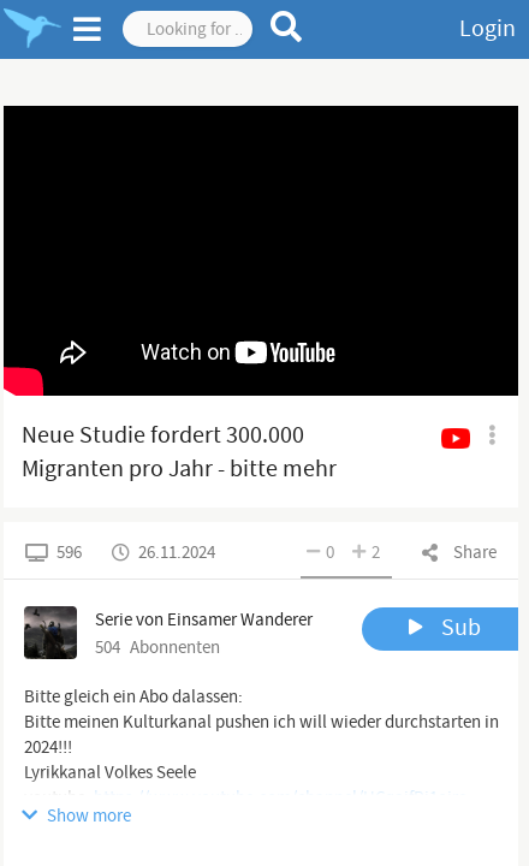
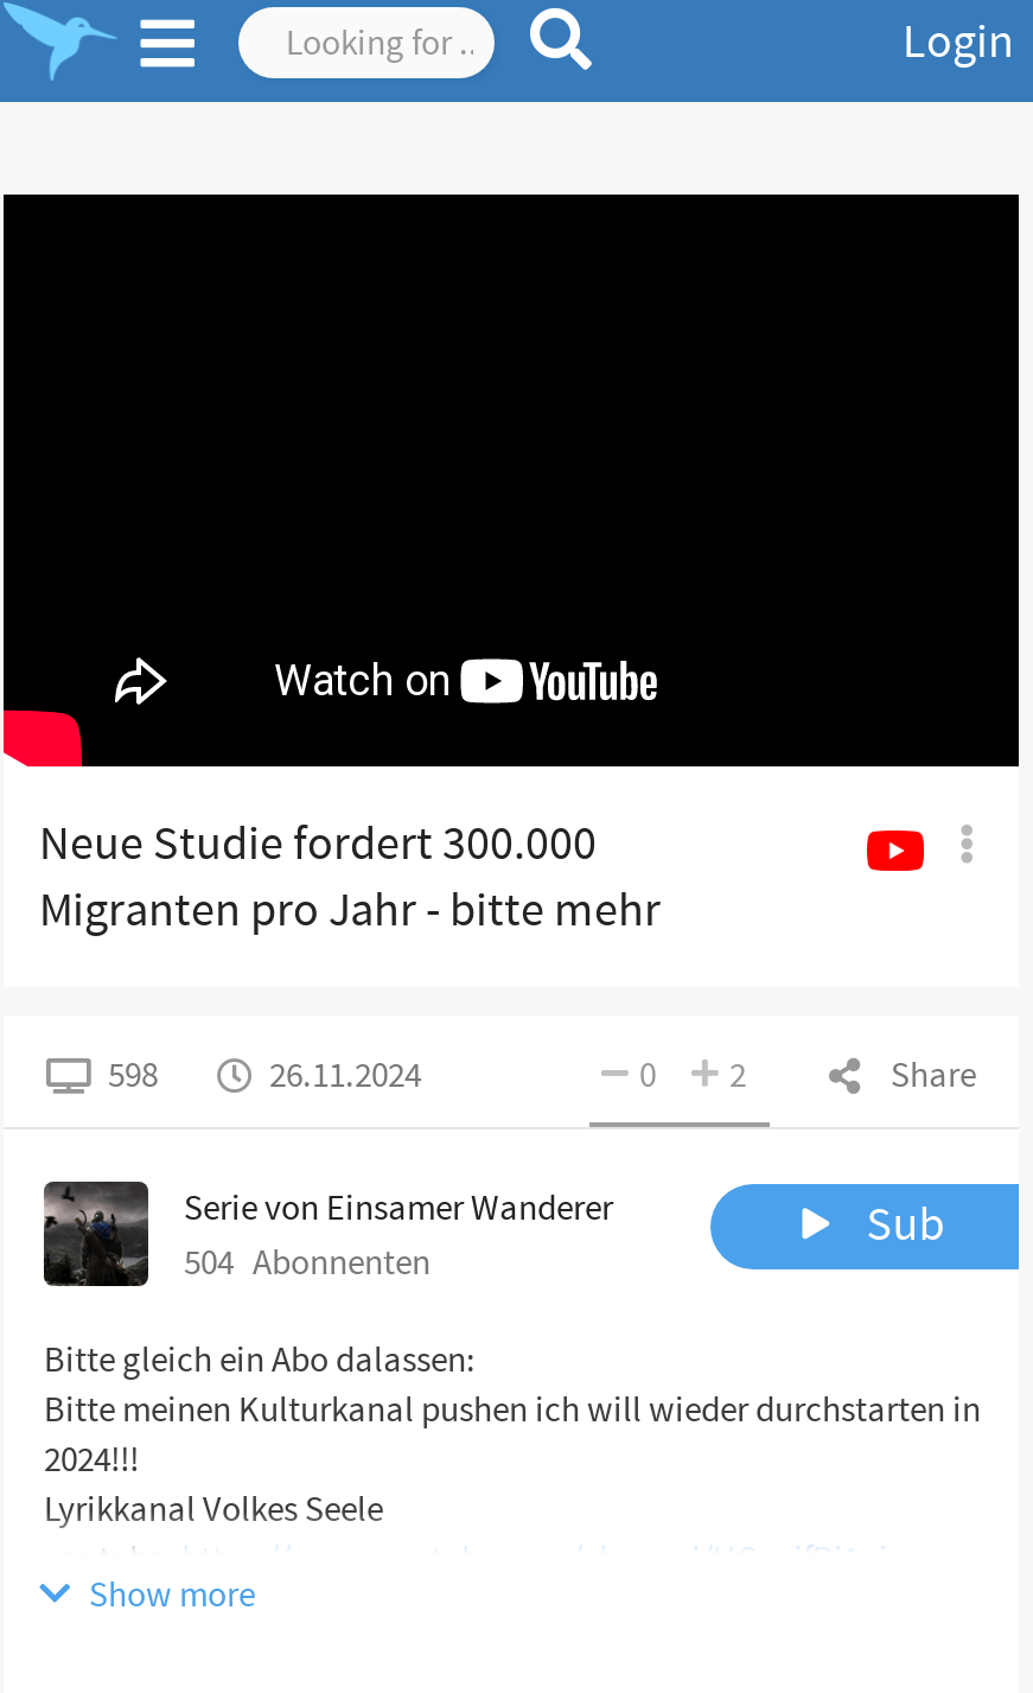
[57,541,82,564] 596 -> [108,1053,158,1098] 598

